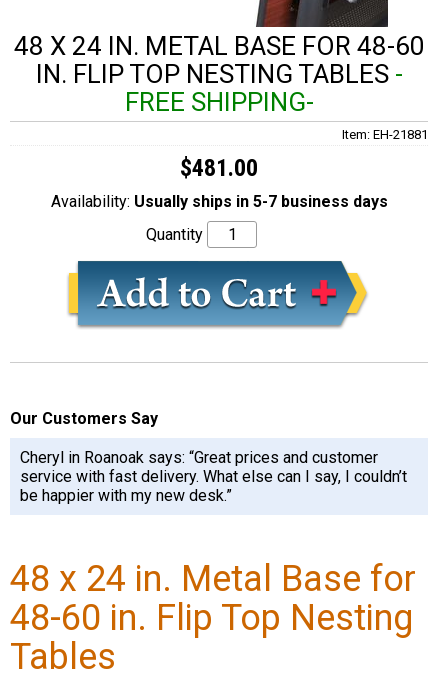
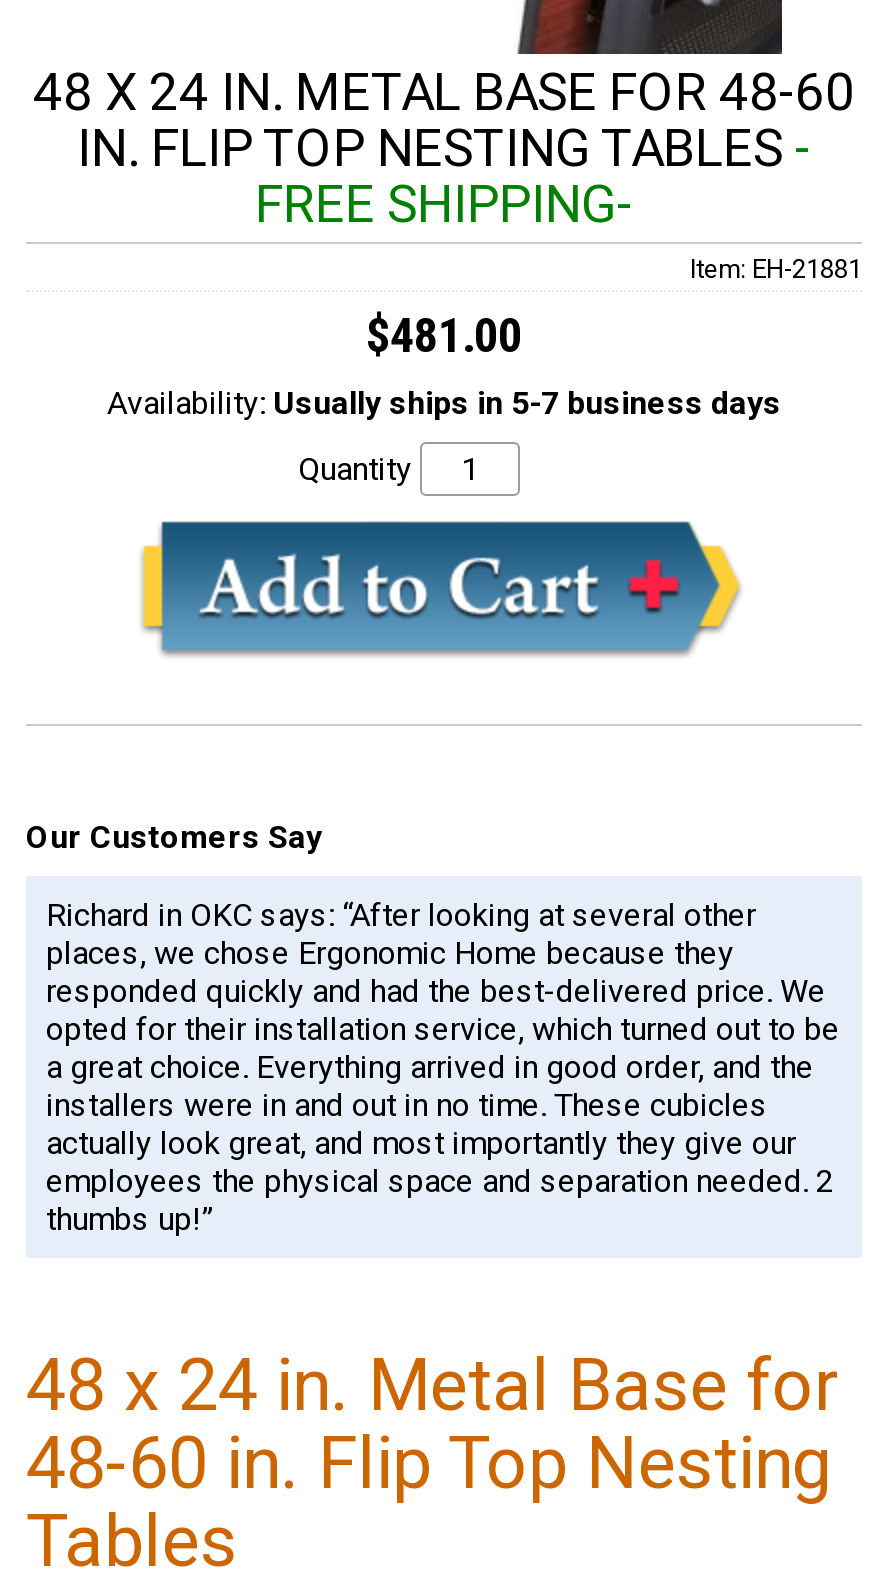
[20,448,407,505] Cheryl in Roanoak says: “Great prices and customer | service with fast delivery. What else can I say, I couldn’t | be happier with my new desk.” -> [46,897,840,1239] Richard in OKC says: “After looking at several other | places, we chose Ergonomic Home because they | responded quickly and had the best-delivered price. We | opted for their installation service, which turned out to be | a great choice. Everything arrived in good order, and the | installers were in and out in no time. These cubicles | actually look great, and most importantly they give our | employees the physical space and separation needed. 2 | thumbs up!”

